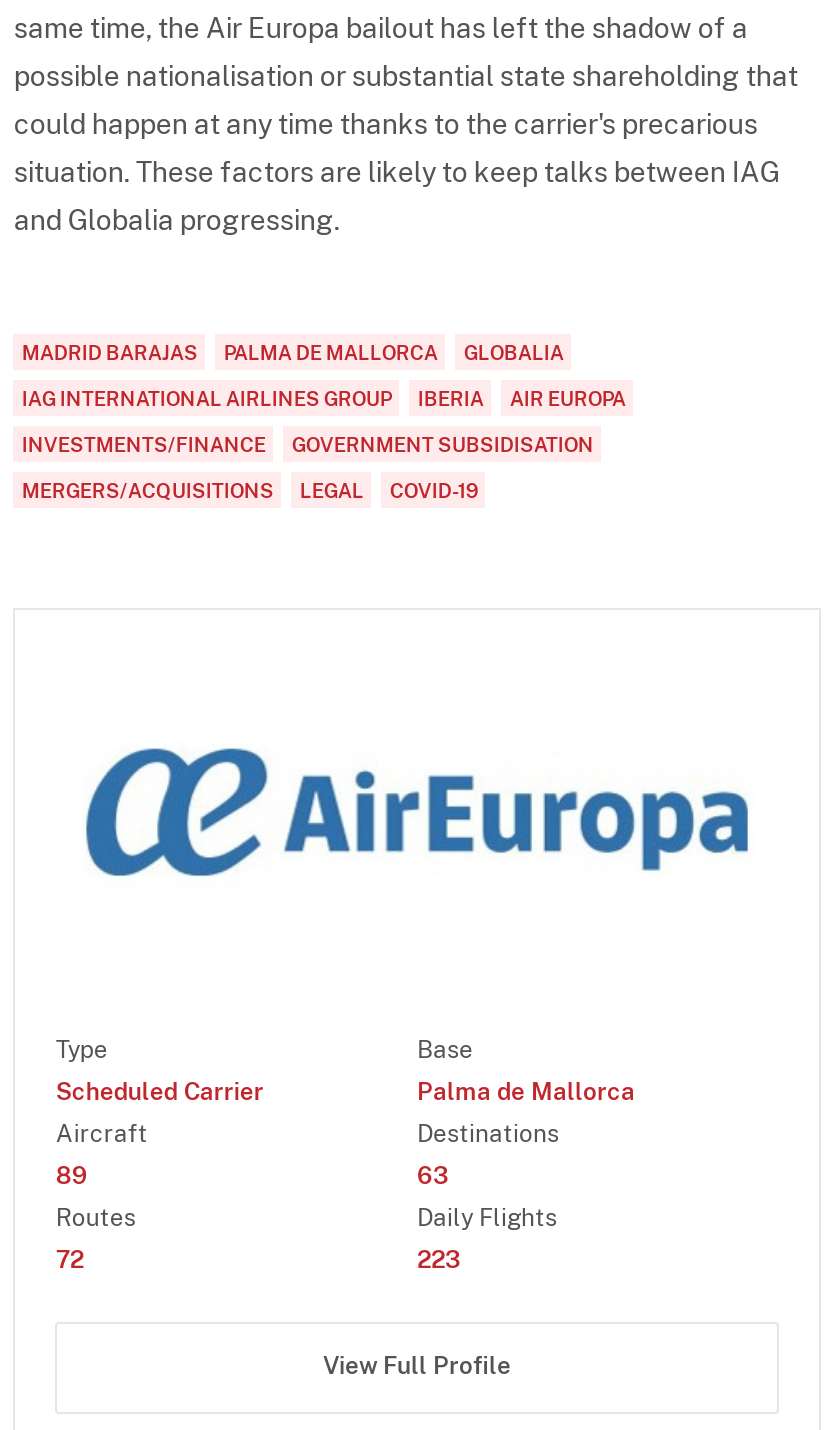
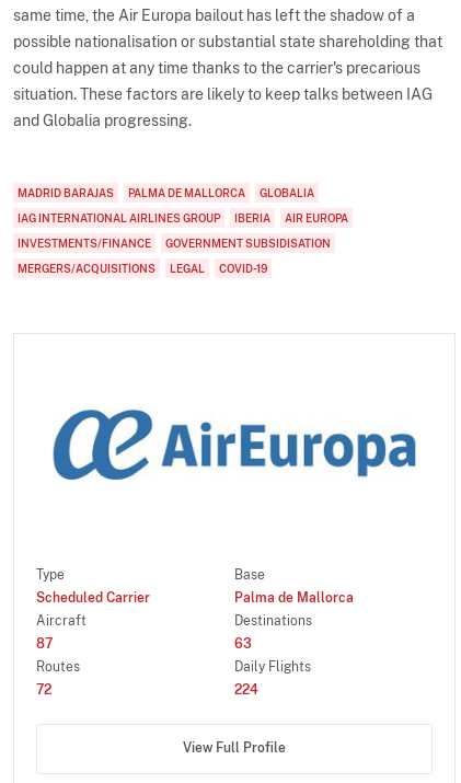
[56,1161,88,1189] 89 -> [37,636,53,651] 87
[417,1245,461,1273] 223 -> [234,682,258,697] 224

